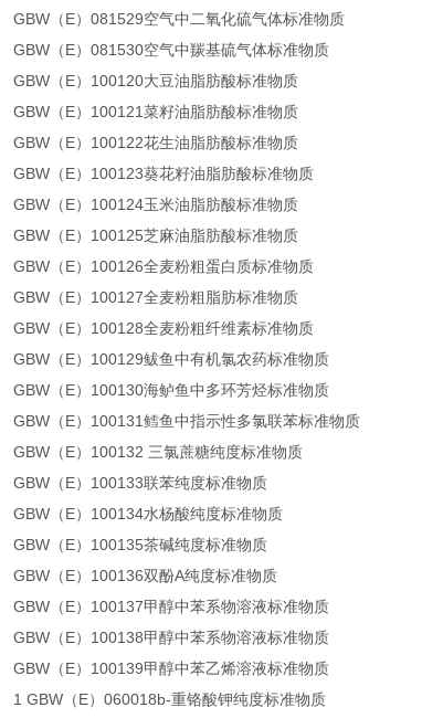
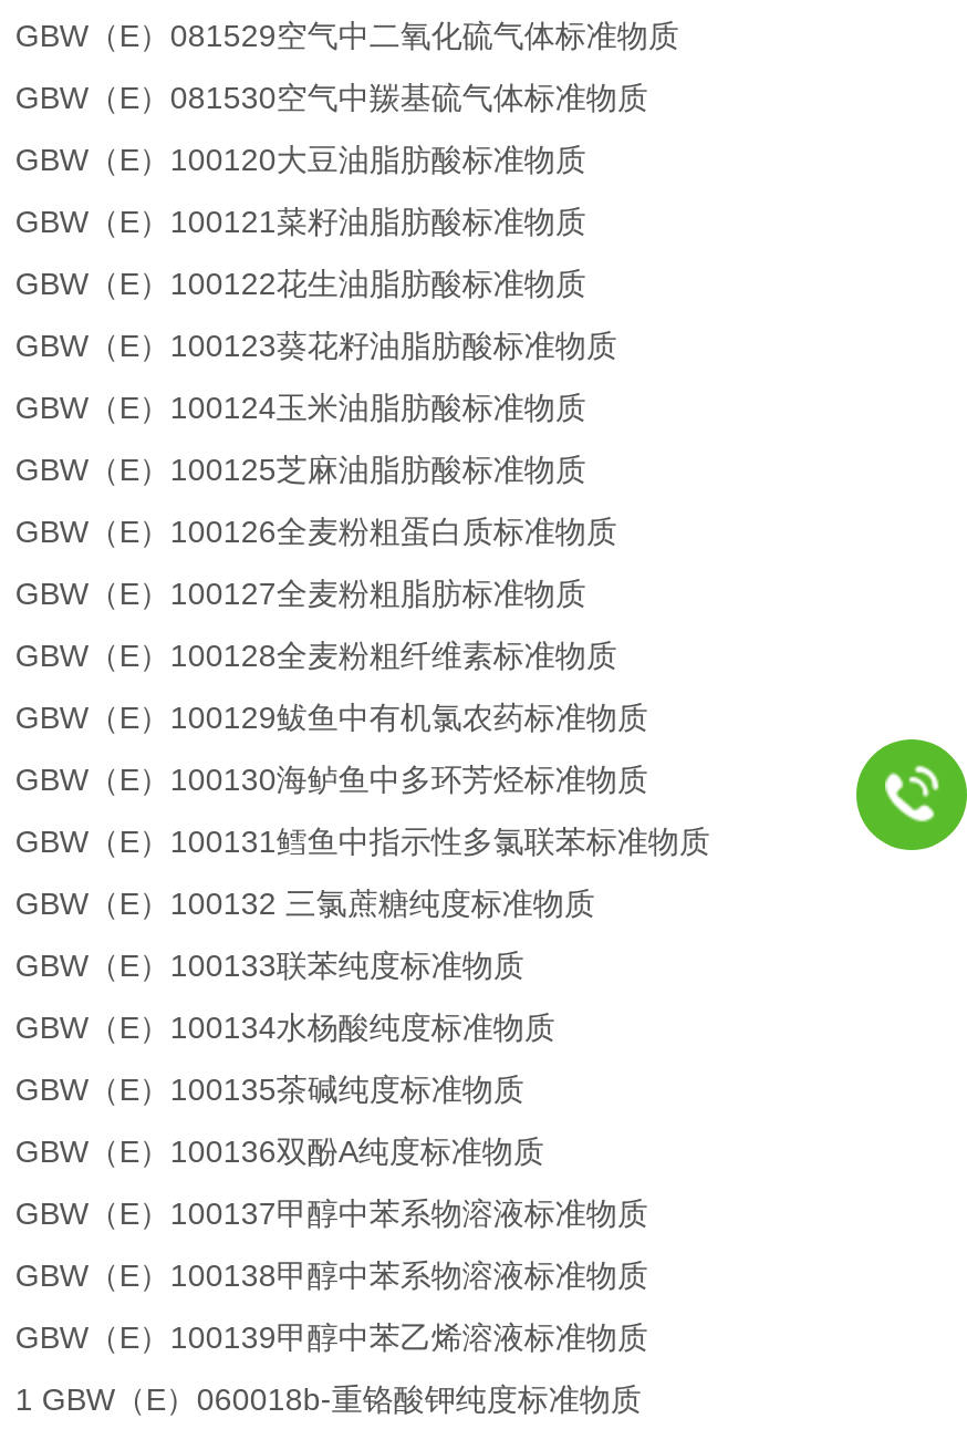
none -> [854,737,960,852] [image]

